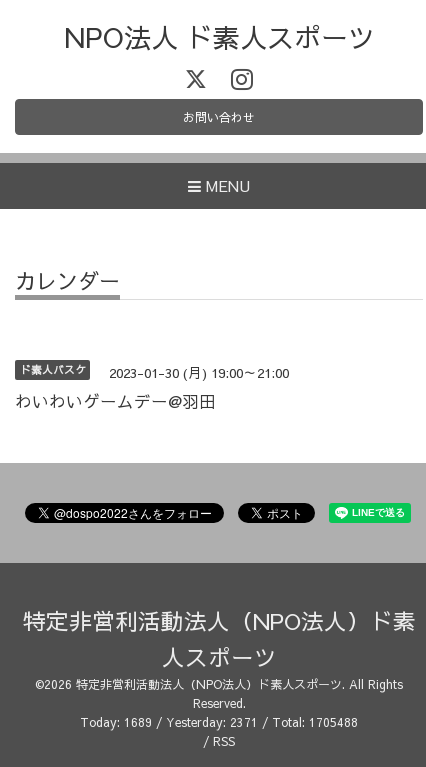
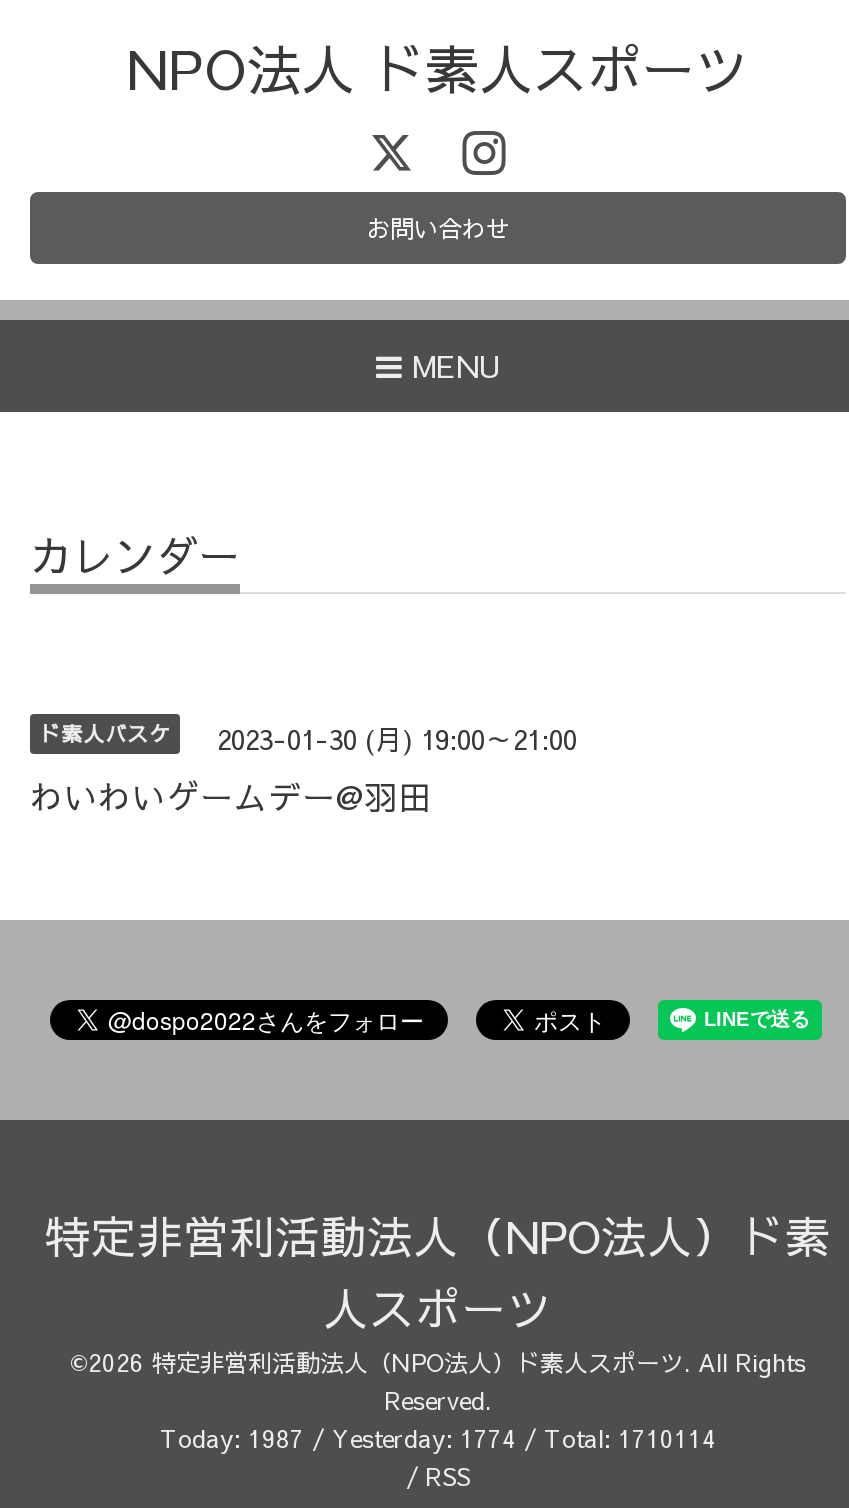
[80,714,358,730] Today: 1689 / Yesterday: 2371 / Total: 1705488 -> [160,1421,716,1453] Today: 1987 / Yesterday: 1774 / Total: 1710114

